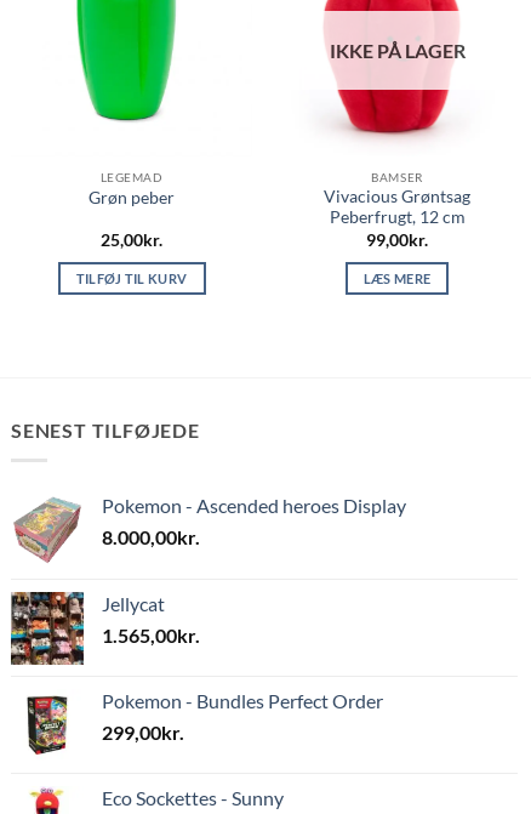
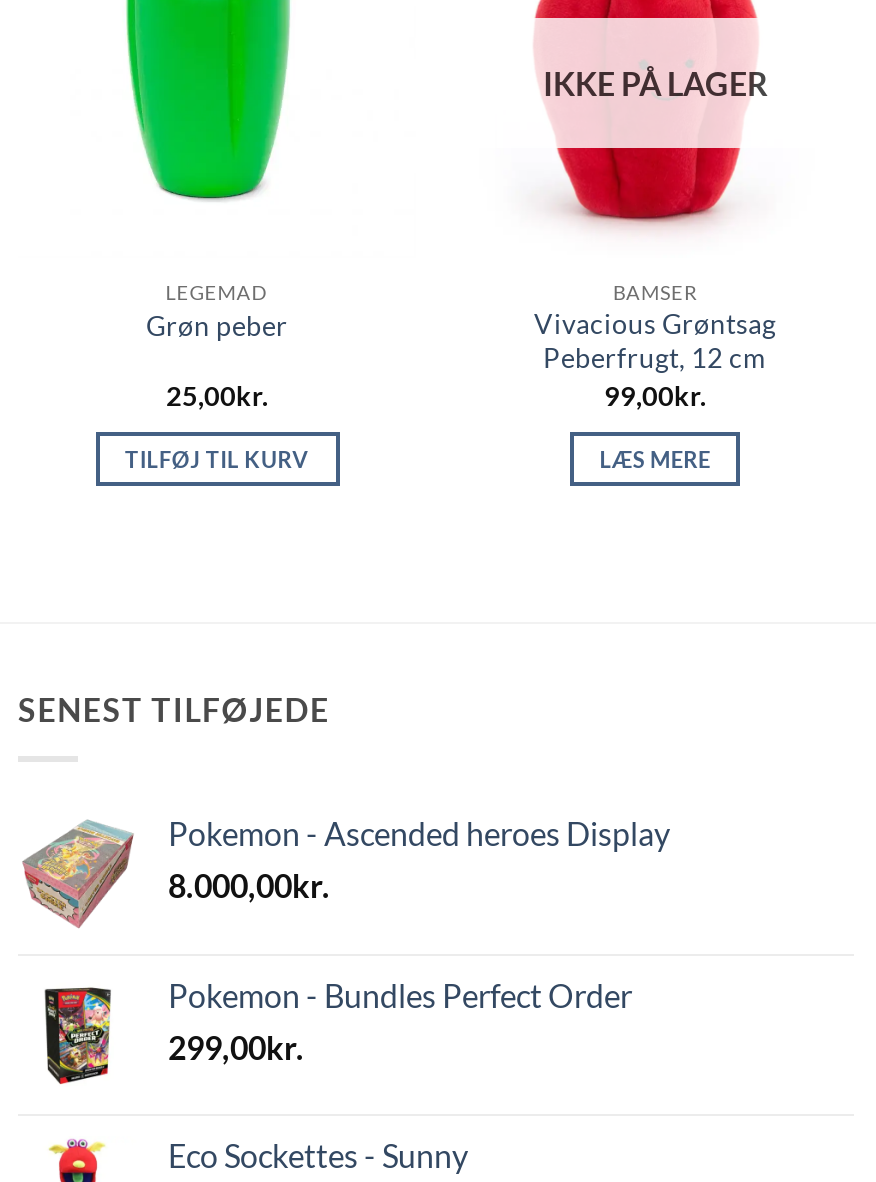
[10,591,200,666] [image] | Jellycat | 1.565,00kr. -> none

